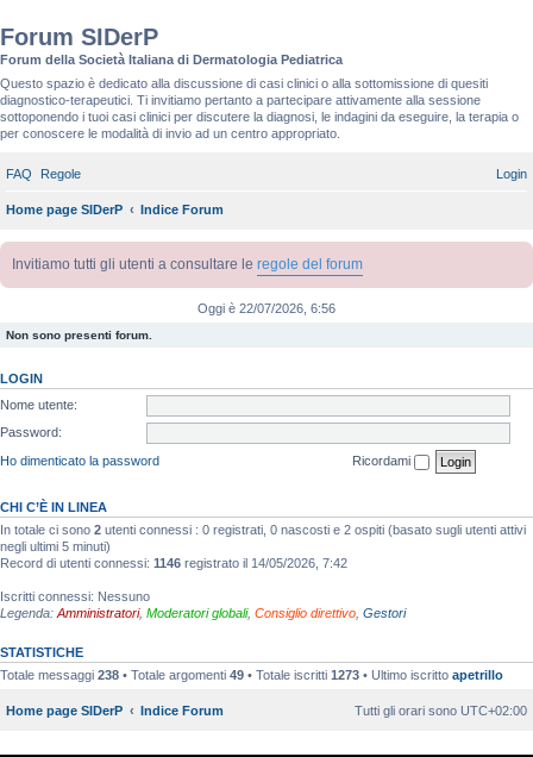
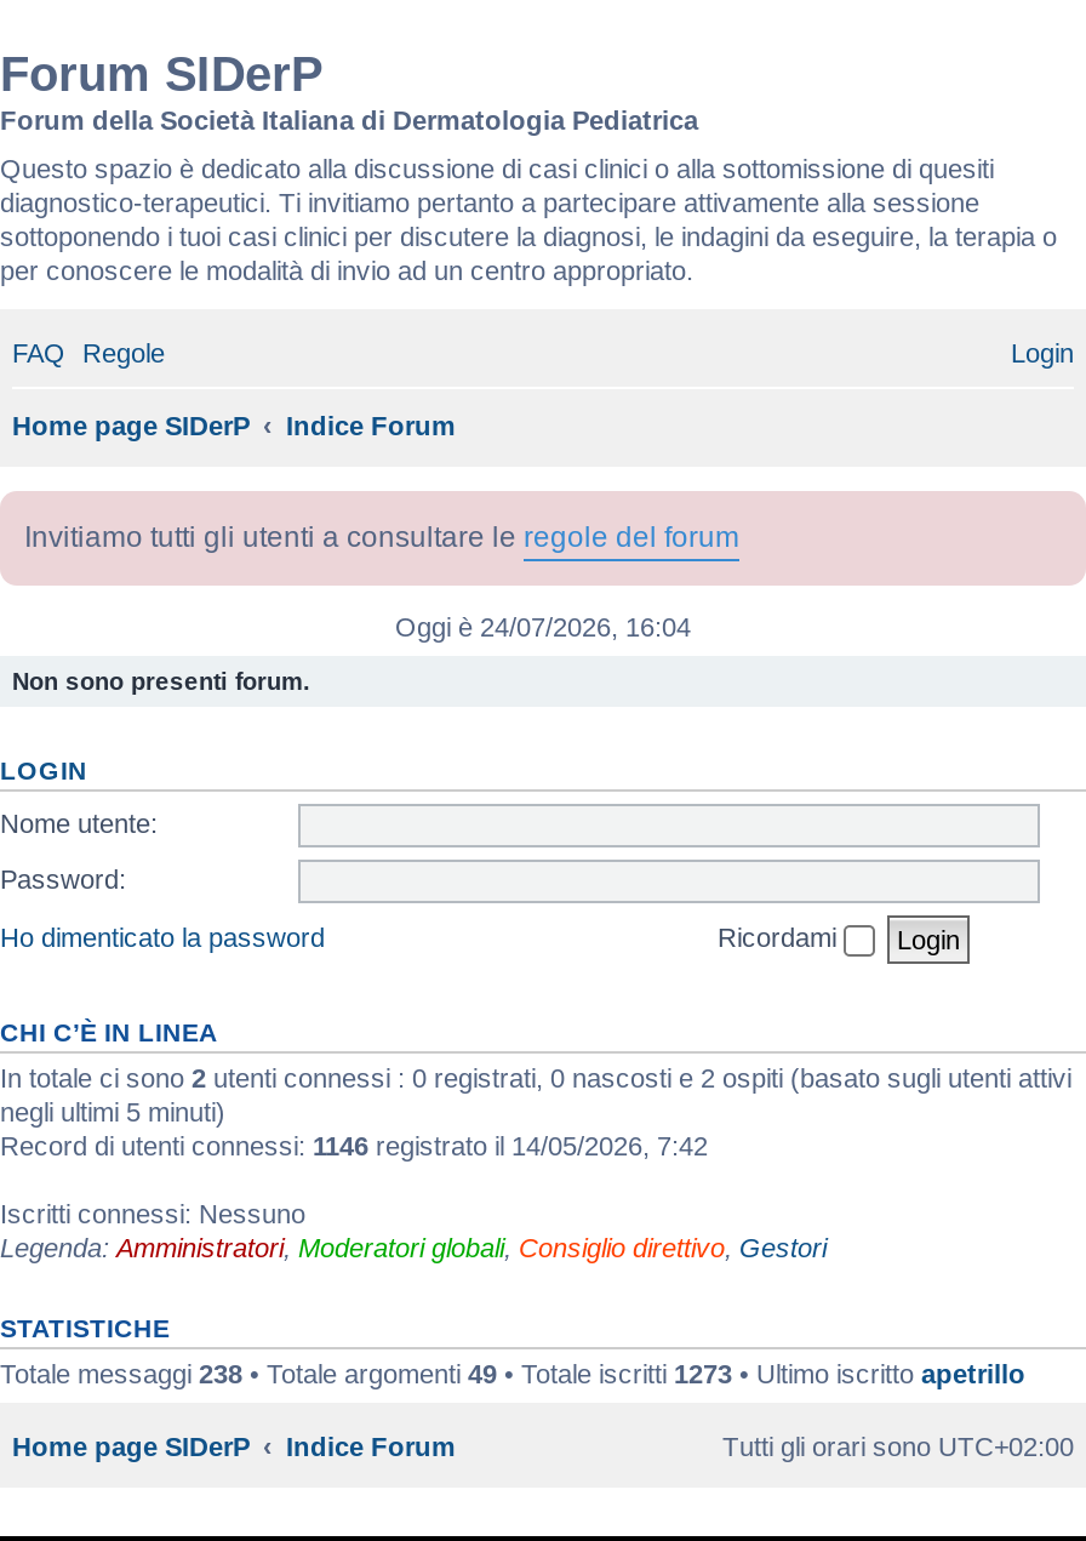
[197,301,336,315] Oggi è 22/07/2026, 6:56 -> [395,612,691,641] Oggi è 24/07/2026, 16:04

